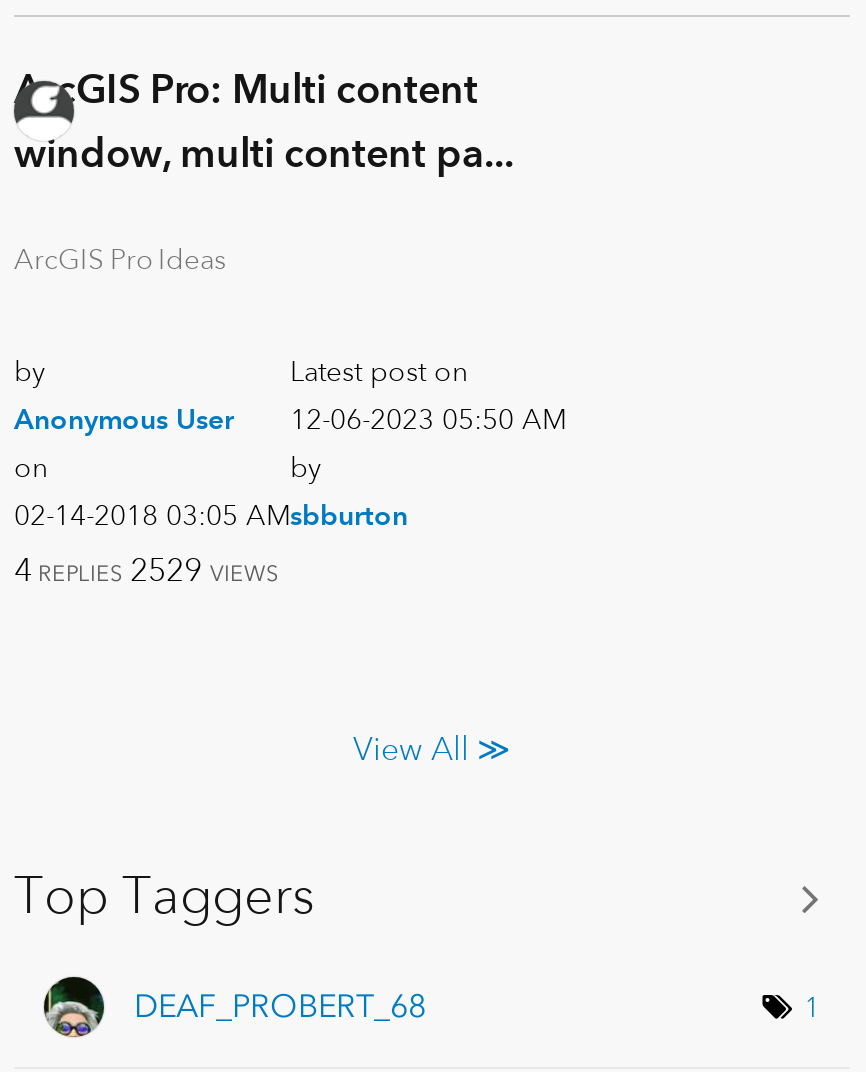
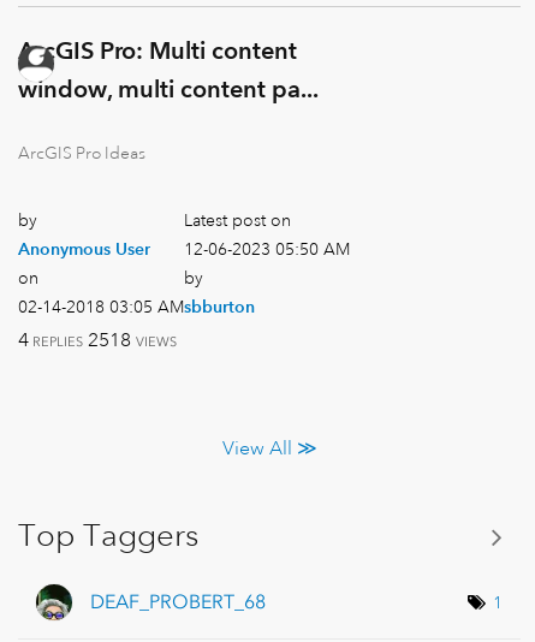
[14,550,278,590] 4 REPLIES 2529 VIEWS -> [18,328,177,352] 4 REPLIES 2518 VIEWS

